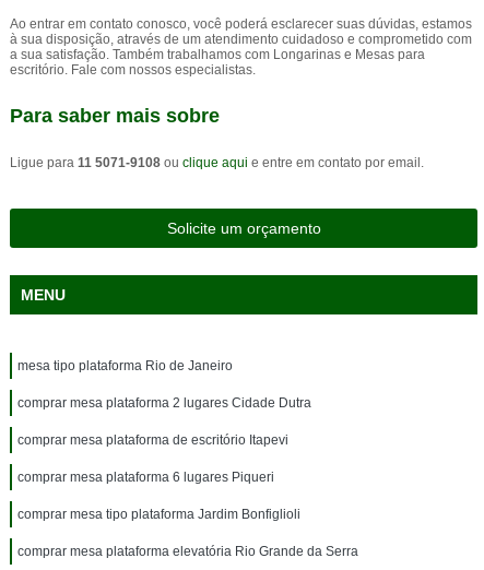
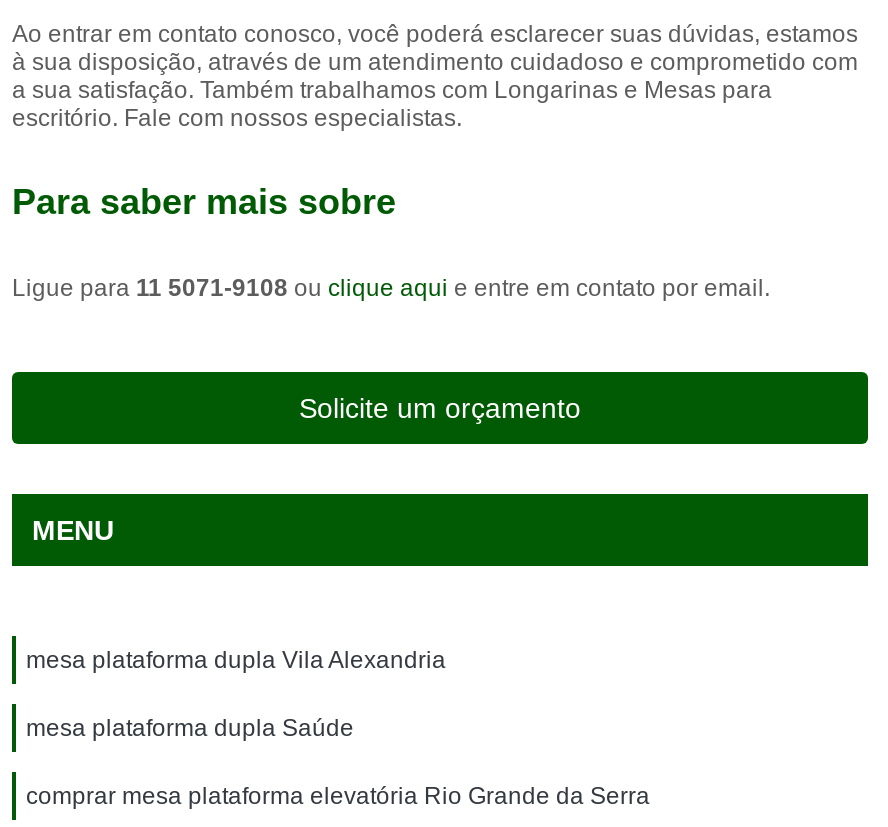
[17,358,311,522] mesa tipo plataforma Rio de Janeiro | comprar mesa plataforma 2 lugares Cidade Dutra | comprar mesa plataforma de escritório Itapevi | comprar mesa plataforma 6 lugares Piqueri | comprar mesa tipo plataforma Jardim Bonfiglioli -> [26,646,446,742] mesa plataforma dupla Vila Alexandria | mesa plataforma dupla Saúde

